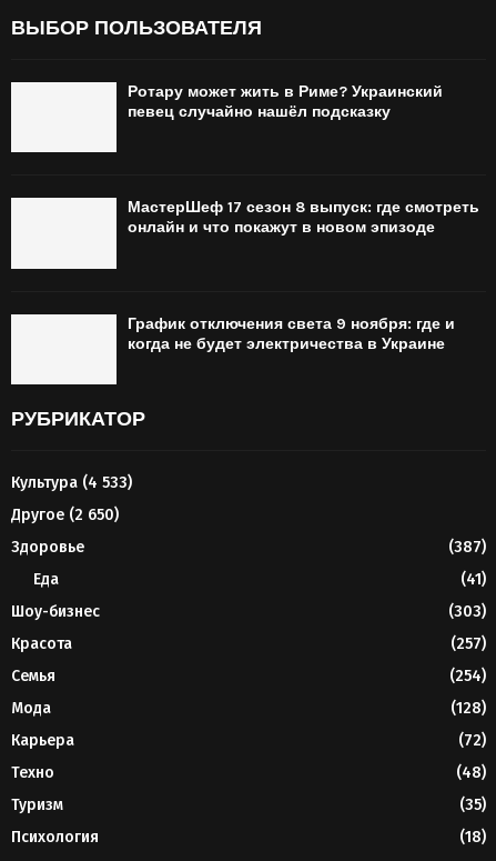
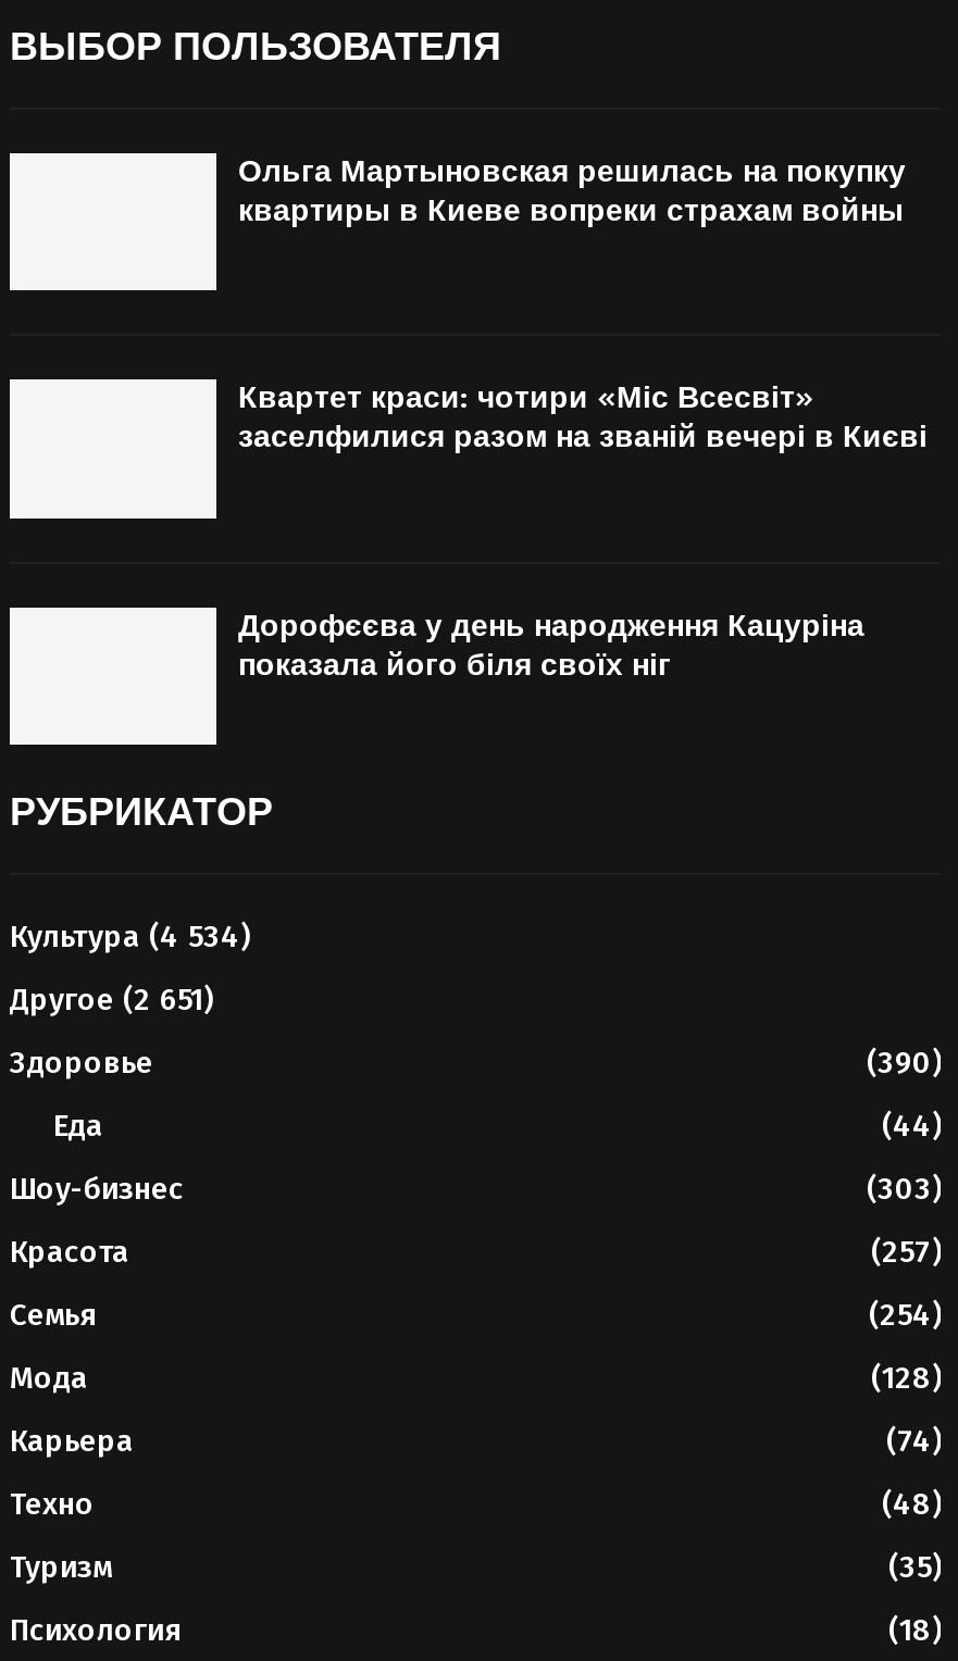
[128,82,443,121] Ротару может жить в Риме? Украинский | певец случайно нашёл подсказку -> [238,153,906,229] Ольга Мартыновская решилась на покупку | квартиры в Киеве вопреки страхам войны
[128,198,479,237] МастерШеф 17 сезон 8 выпуск: где смотреть | онлайн и что покажут в новом эпизоде -> [238,380,928,456] Квартет краси: чотири «Міс Всесвіт» | заселфилися разом на званій вечері в Києві
[128,314,455,353] График отключения света 9 ноября: где и | когда не будет электричества в Украине -> [238,607,864,683] Дорофєєва у день народження Кацуріна | показала його біля своїх ніг
[11,473,132,492] Культура (4 533) -> [10,918,249,955] Культура (4 534)
[11,505,119,524] Другое (2 650) -> [10,981,212,1018] Другое (2 651)
[448,538,486,556] (387) -> [867,1044,941,1081] (390)
[460,570,486,589] (41) -> [882,1107,941,1144] (44)
[458,731,486,750] (72) -> [886,1423,941,1460] (74)

